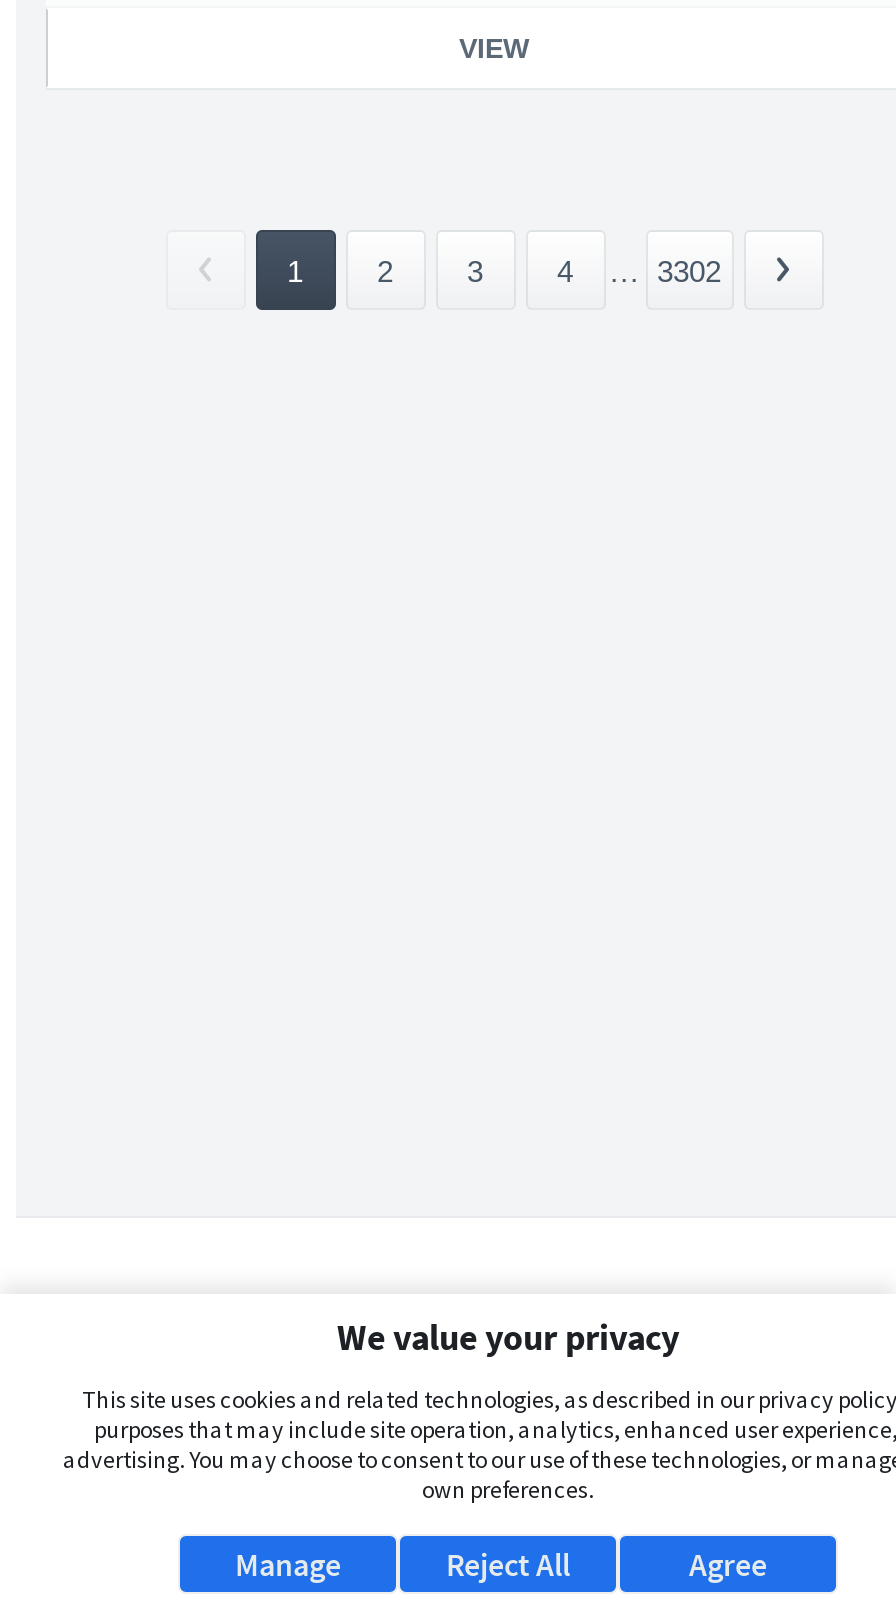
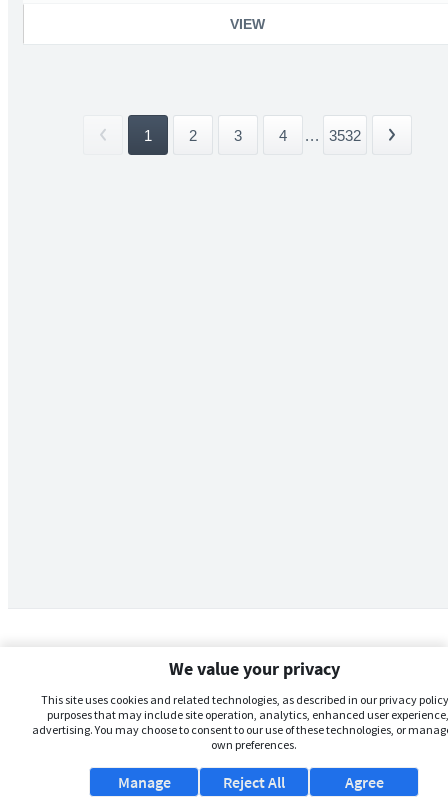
[557,253,721,287] 4 ... 3302 -> [278,126,360,143] 4 ... 3532

